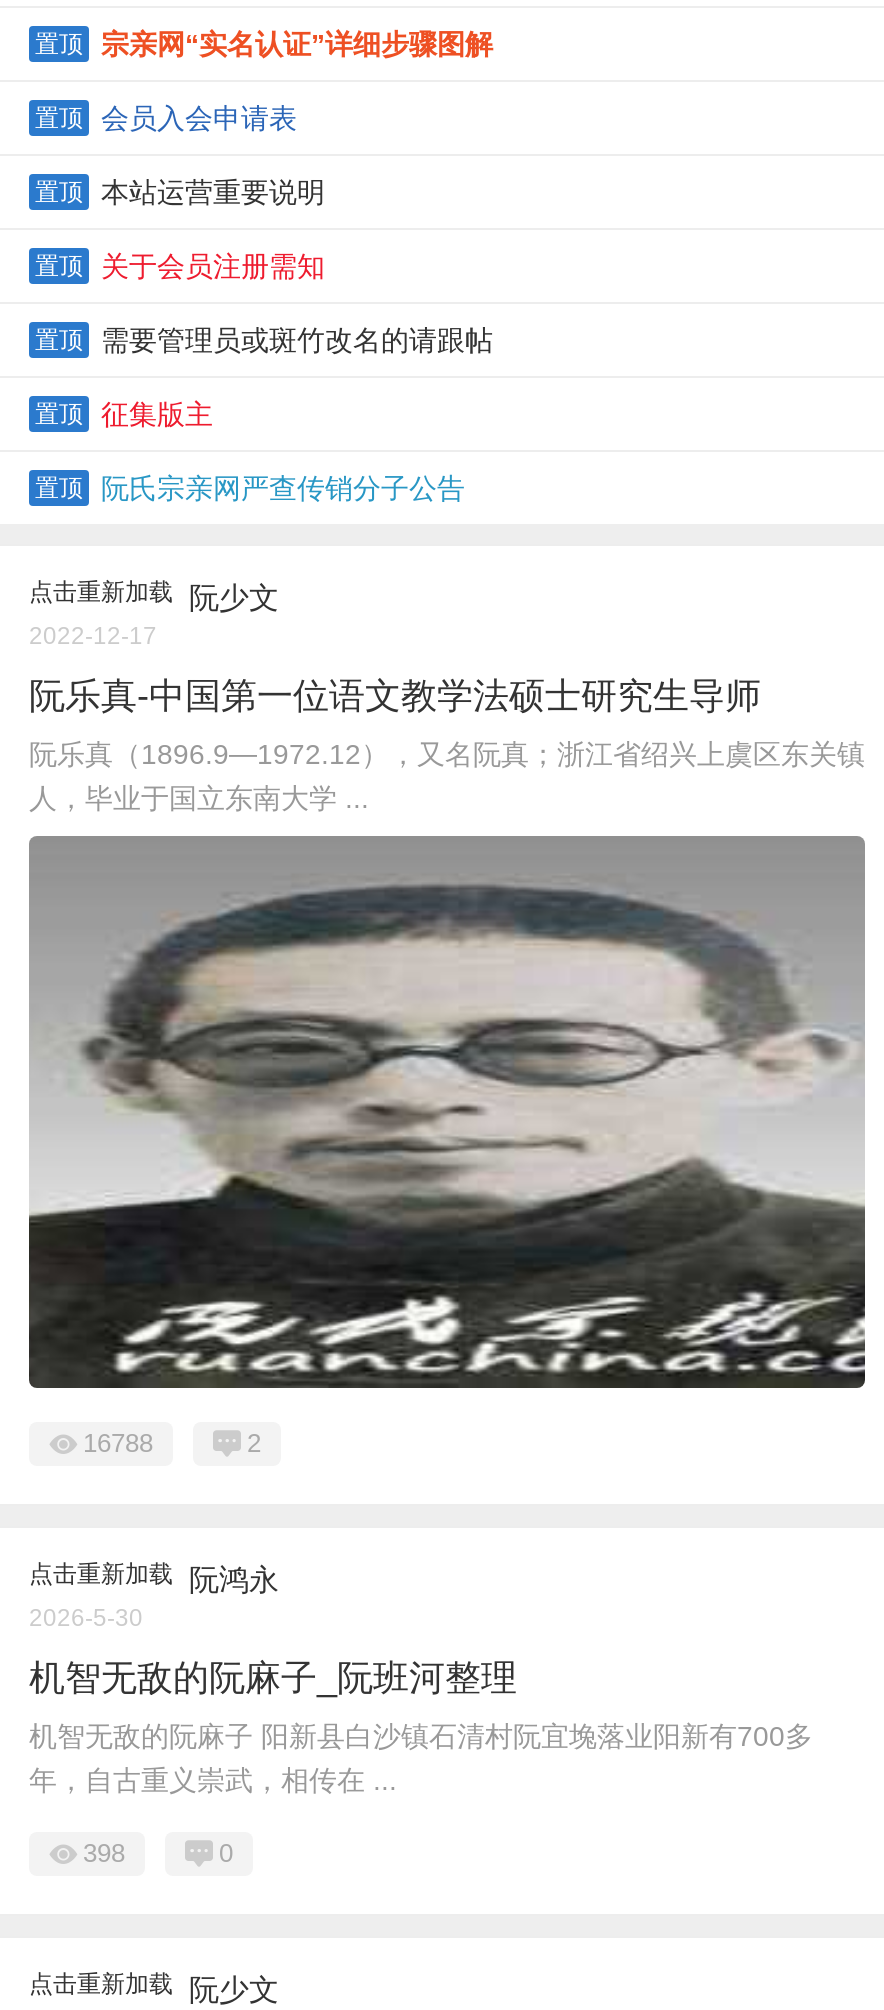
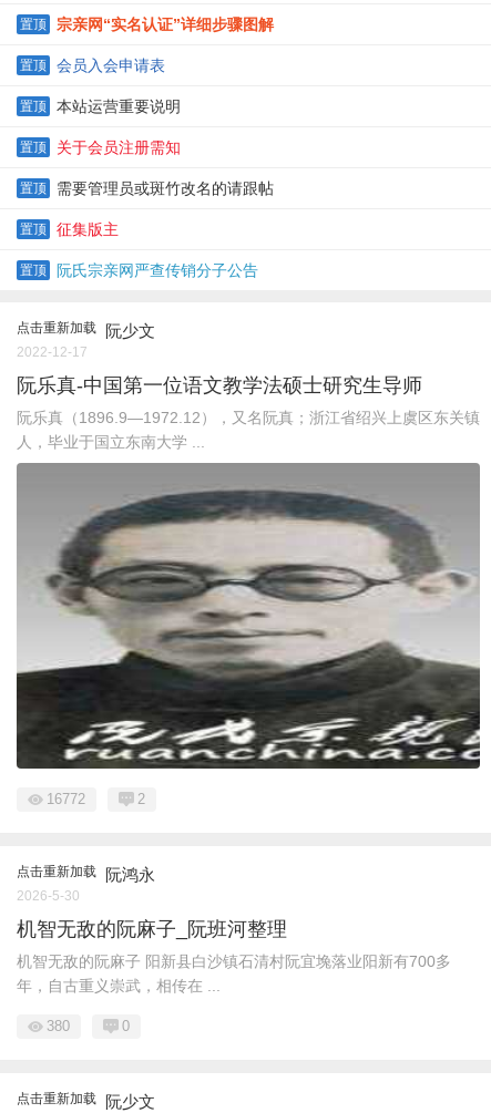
[83,1428,153,1458] 16788 -> [47,791,85,807] 16772
[83,1838,125,1868] 398 -> [47,1018,70,1034] 380

